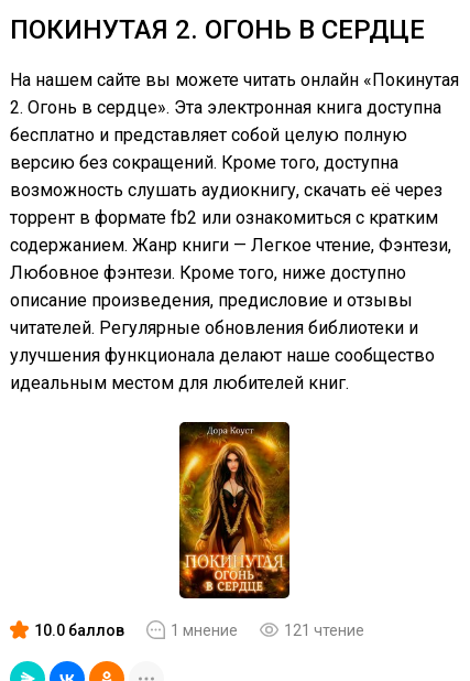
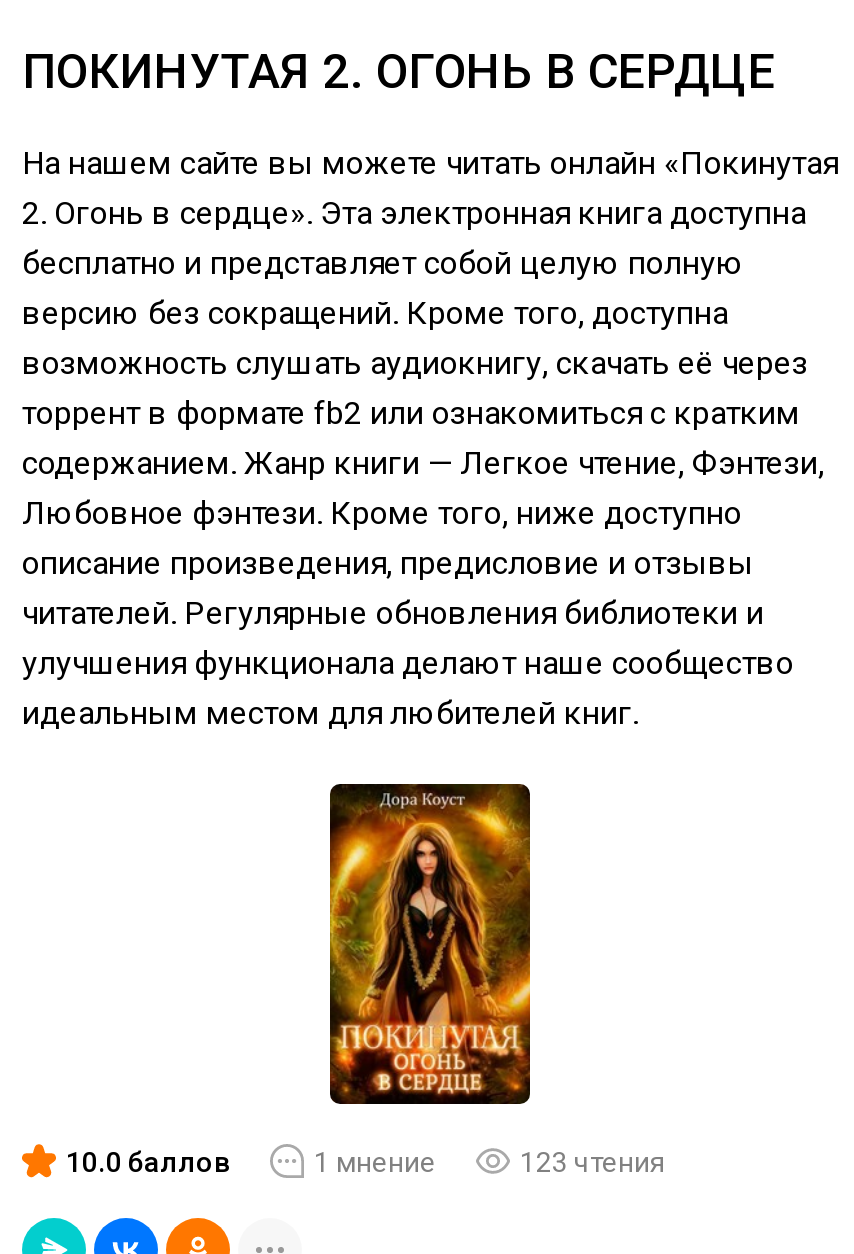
[284,621,364,639] 121 чтение -> [520,1145,666,1177] 123 чтения

